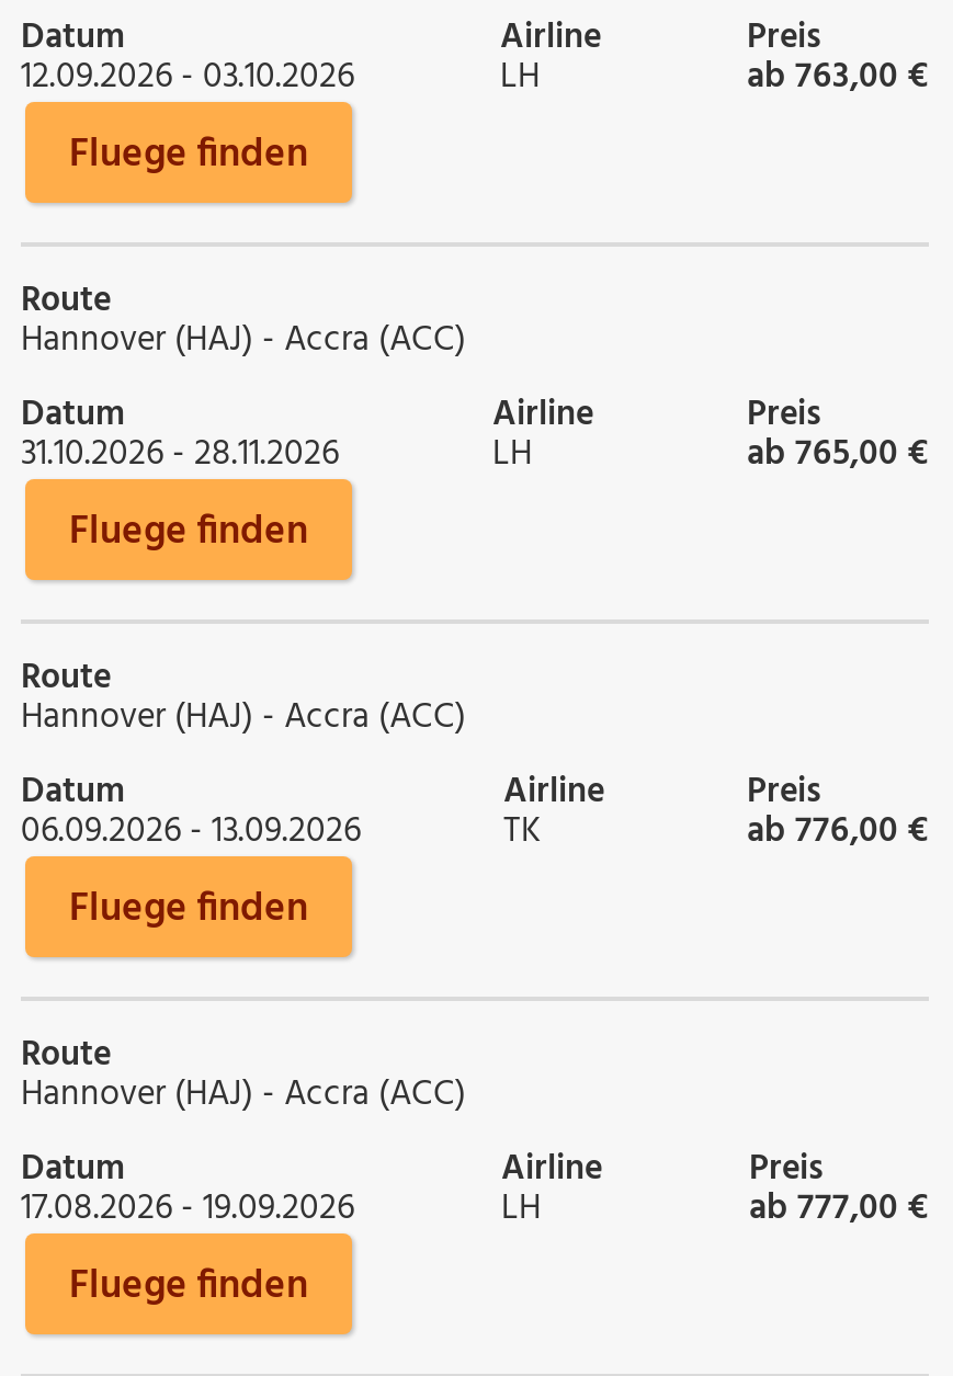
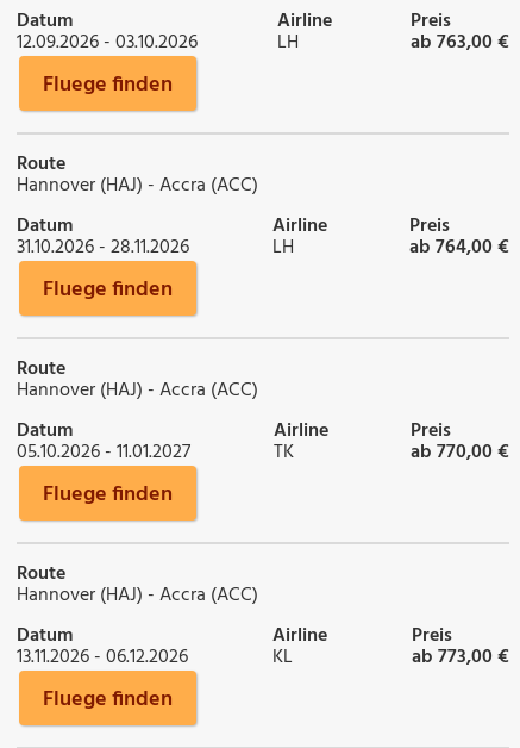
[747,427,929,484] ab 765,00 € -> [409,232,509,263] ab 764,00 €
[21,804,361,861] 06.09.2026 - 13.09.2026 -> [17,437,190,468] 05.10.2026 - 11.01.2027
[747,804,929,861] ab 776,00 € -> [411,437,509,468] ab 770,00 €
[21,1181,354,1238] 17.08.2026 - 19.09.2026 -> [17,642,188,673] 13.11.2026 - 06.12.2026
[501,1181,541,1238] LH -> [272,642,293,673] KL
[749,1181,929,1238] ab 777,00 € -> [412,642,509,673] ab 773,00 €

